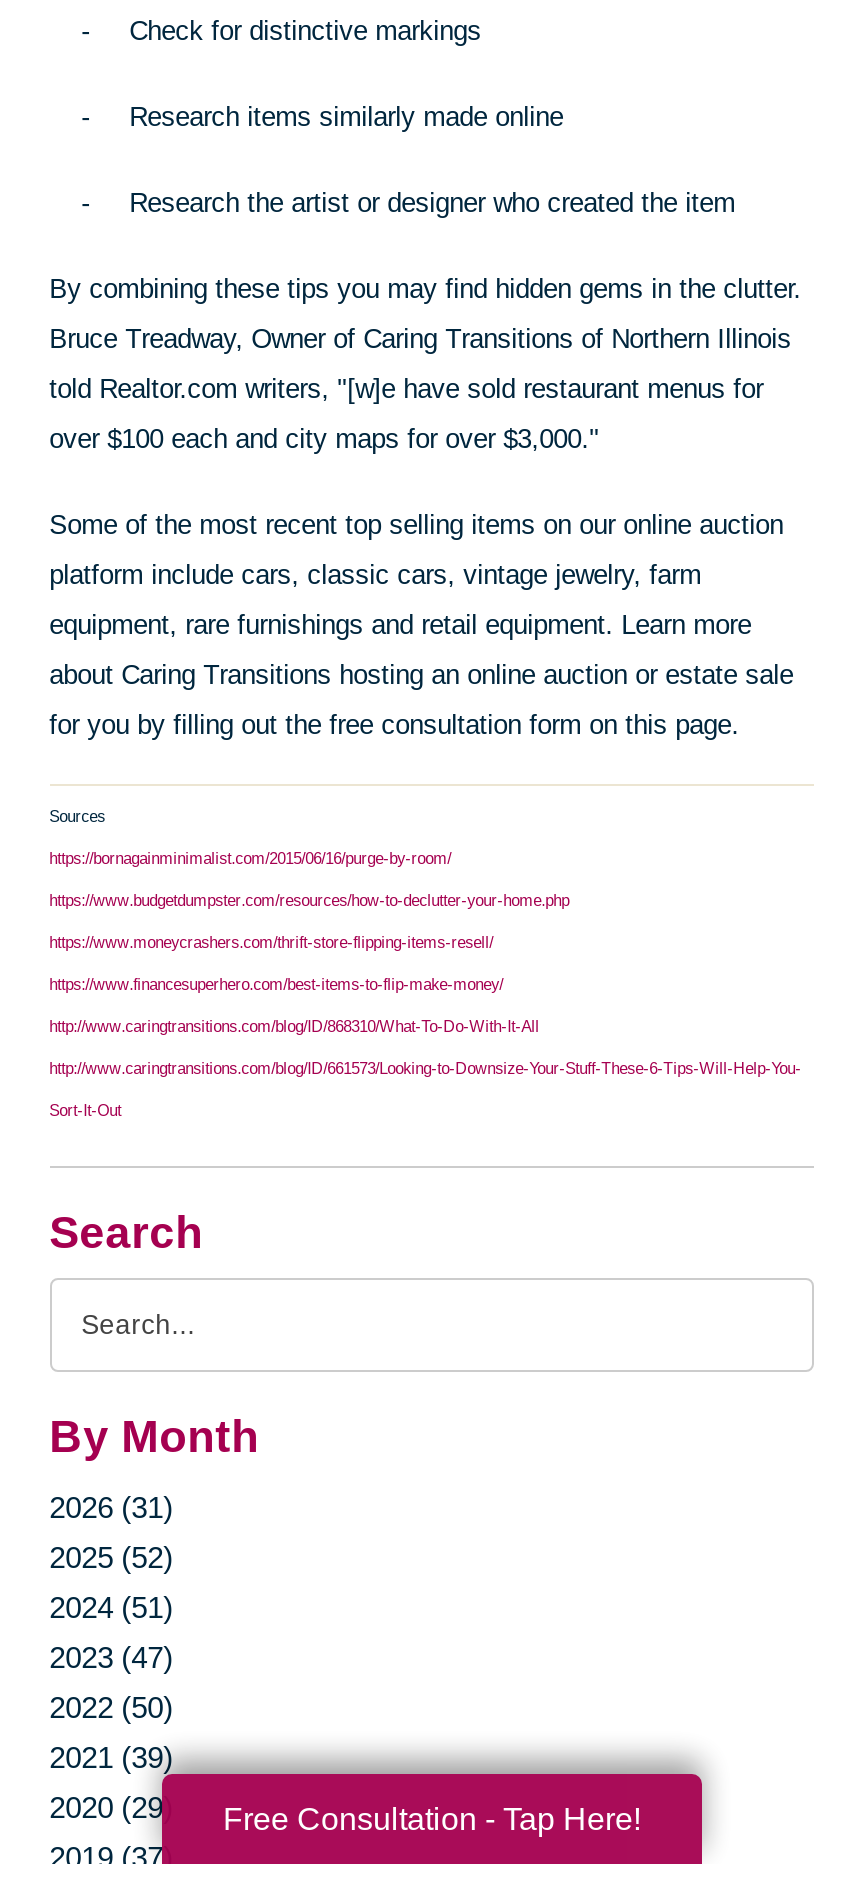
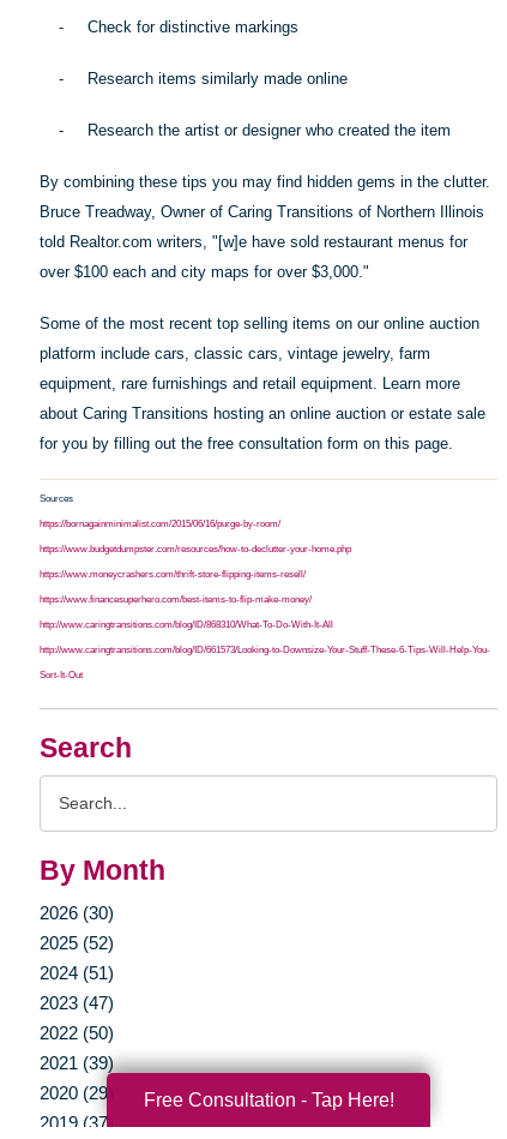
[49,1489,173,1523] 2026 (31) -> [39,902,114,922] 2026 (30)

